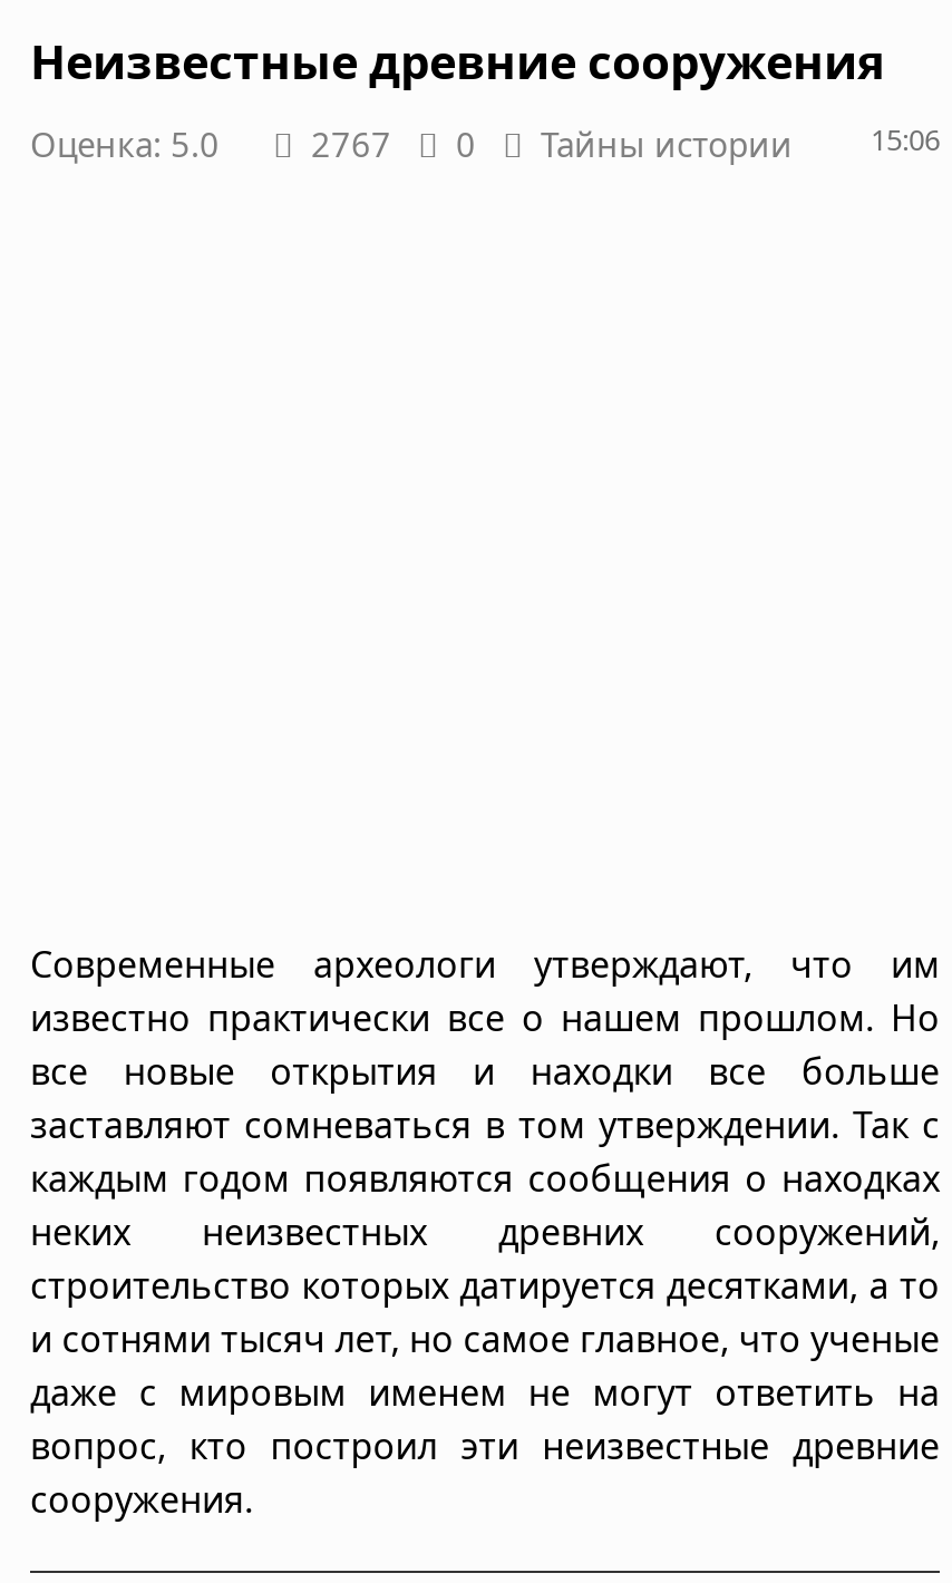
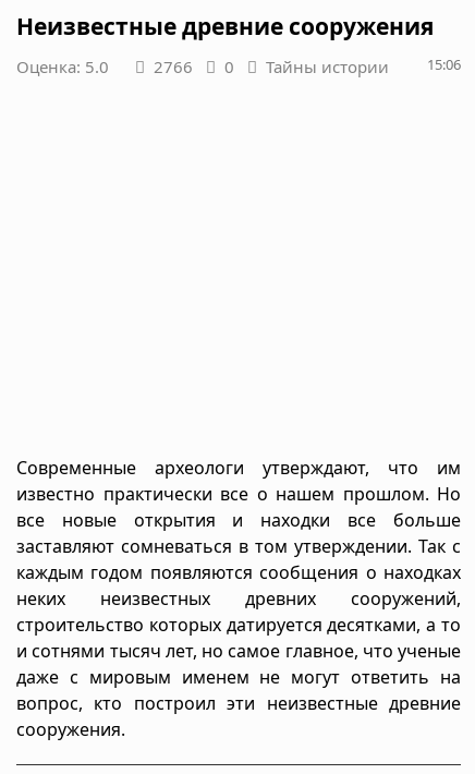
[30,119,940,166] Оценка: 5.0 2767 0 Тайны истории 15:06 -> [16,54,461,77] Оценка: 5.0 2766 0 Тайны истории 15:06

